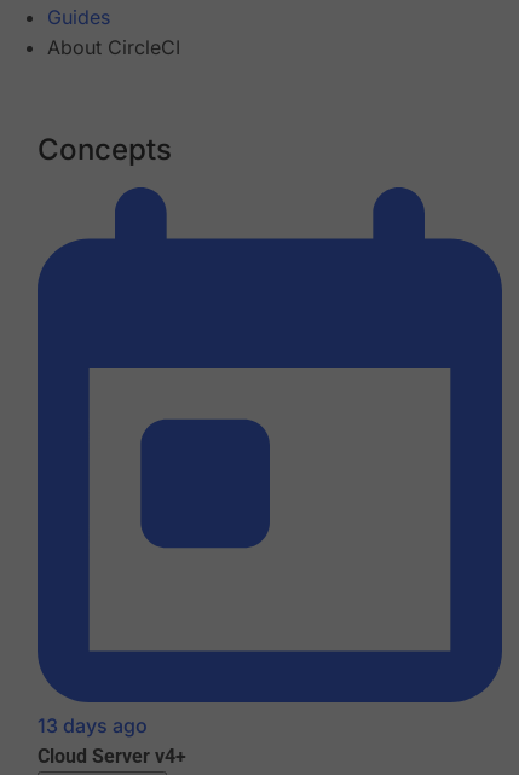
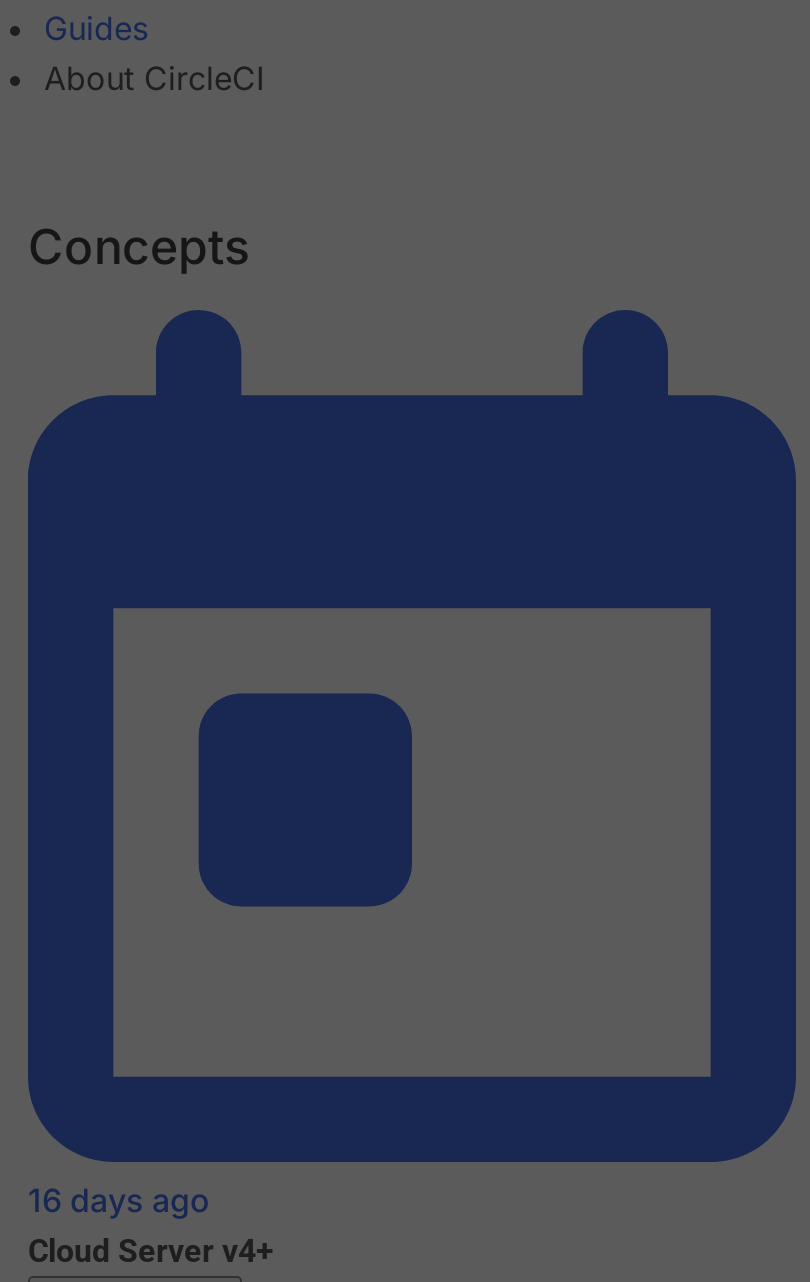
[38,714,148,738] 13 days ago -> [28,1181,210,1221] 16 days ago

